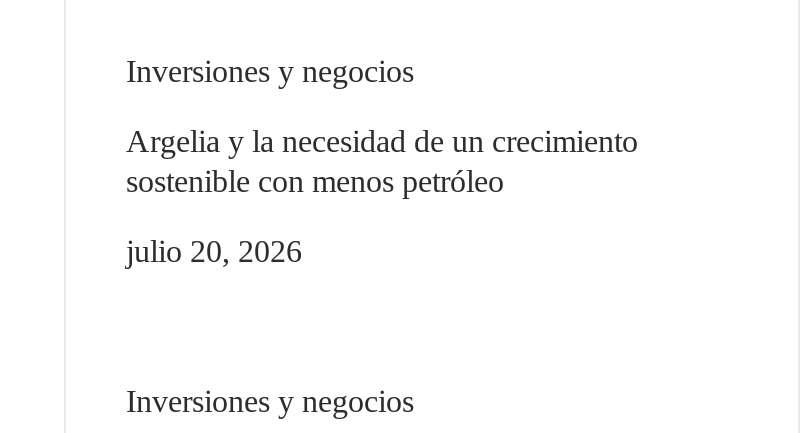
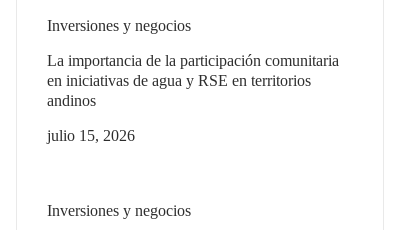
[126,125,638,199] Argelia y la necesidad de un crecimiento | sostenible con menos petróleo -> [47,52,339,109] La importancia de la participación comunitaria | en iniciativas de agua y RSE en territorios | andinos
[126,235,302,269] julio 20, 2026 -> [47,127,135,144] julio 15, 2026

